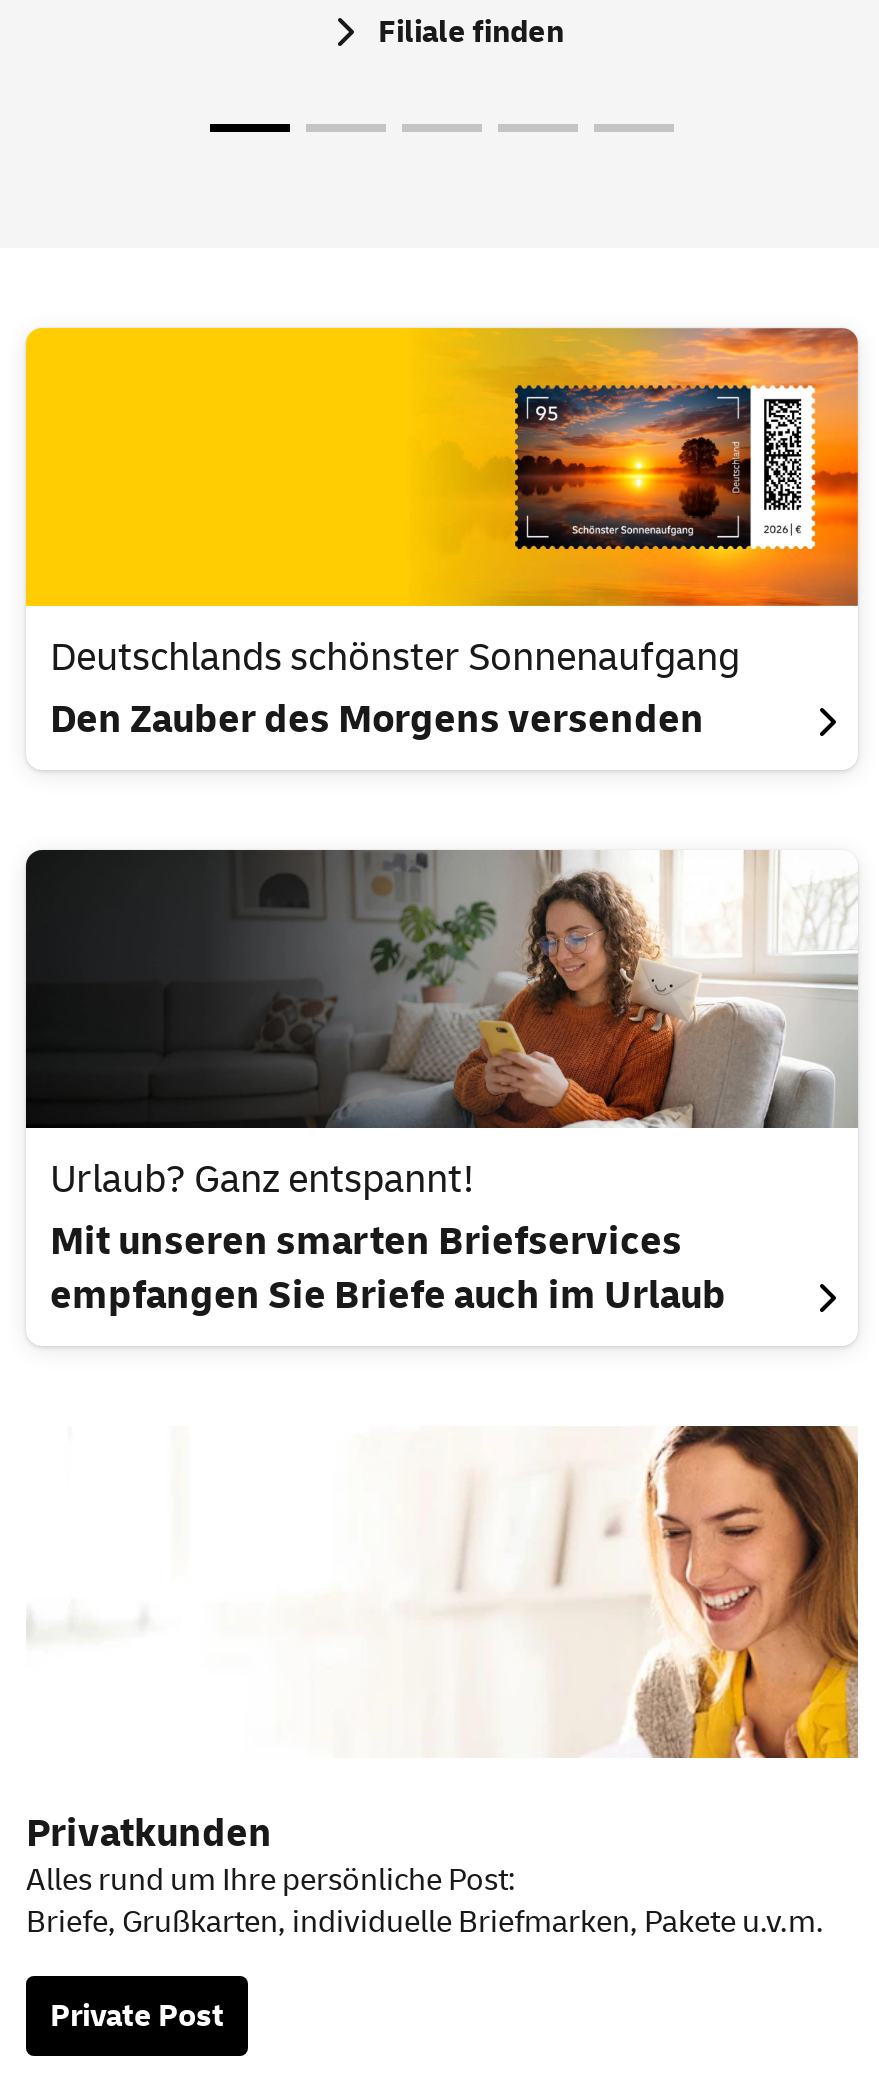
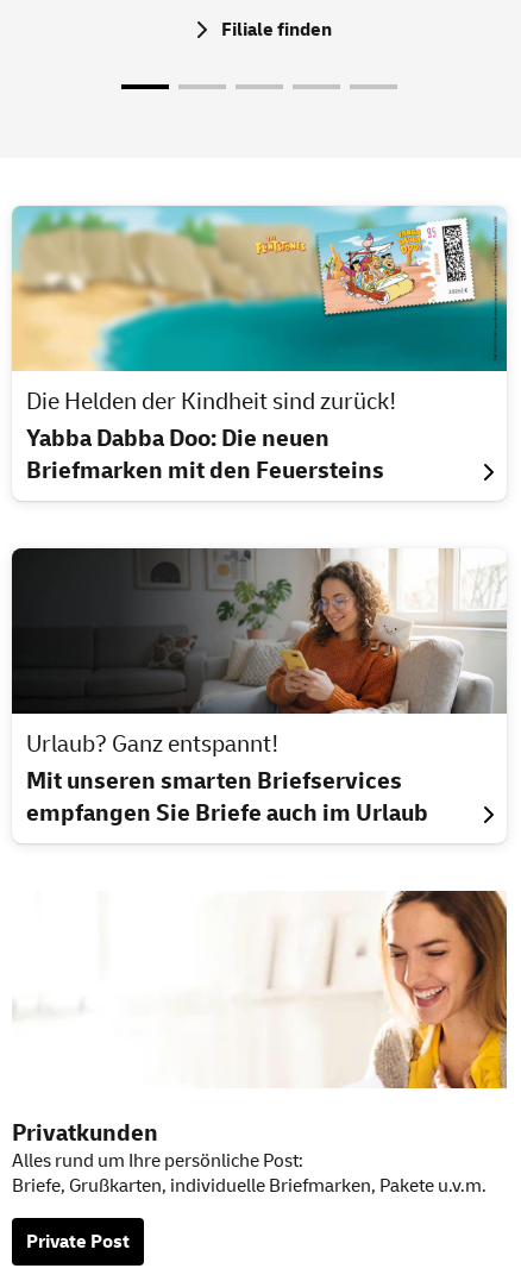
[24,326,860,744] [image] | Deutschlands schönster Sonnenaufgang | Den Zauber des Morgens versenden -> [12,205,508,485] [image] | Die Helden der Kindheit sind zurück! | Yabba Dabba Doo: Die neuen | Briefmarken mit den Feuersteins

